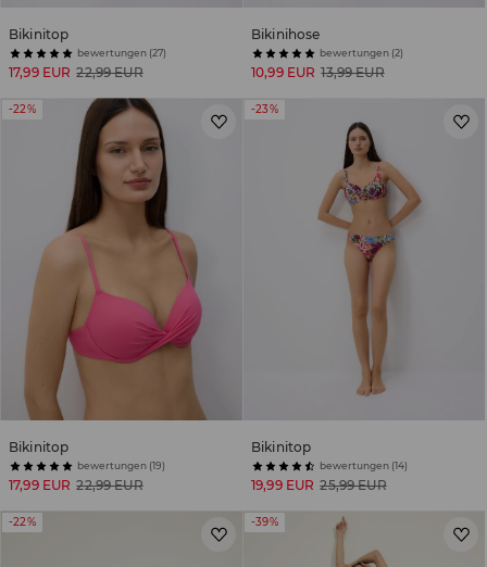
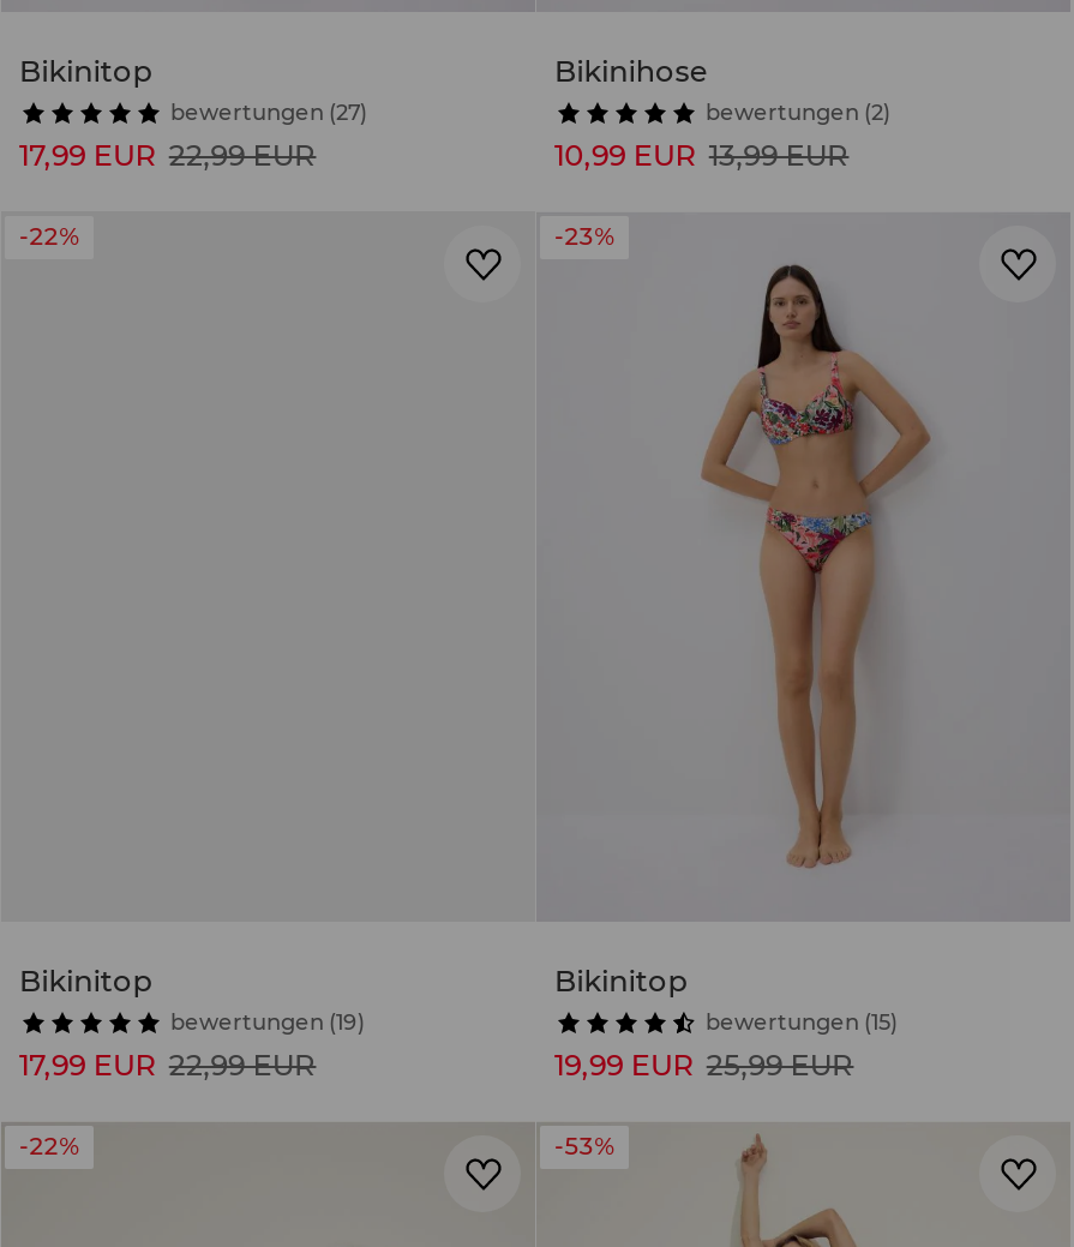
[3,97,241,421] [image] -> none
[320,459,408,471] bewertungen (14) -> [706,1009,898,1035] bewertungen (15)
[251,515,278,529] -39% -> [554,1131,614,1163] -53%

